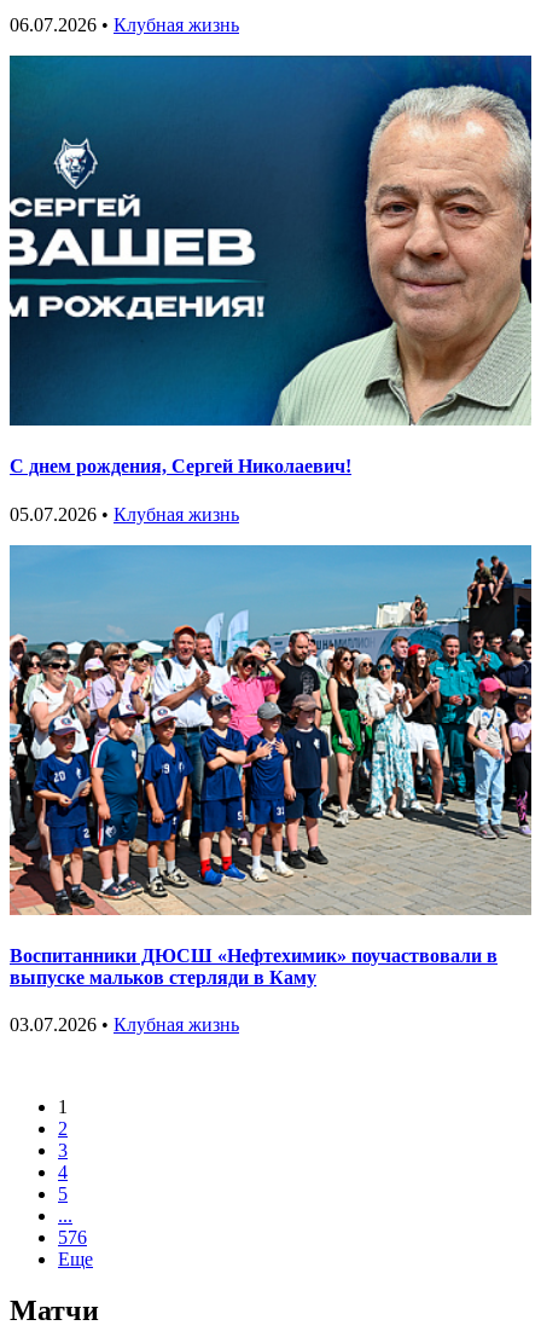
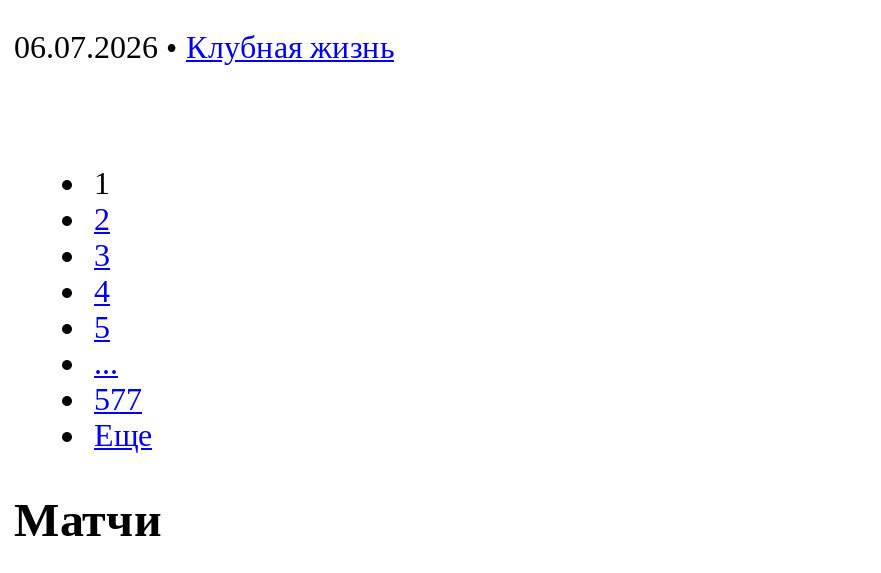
[8,54,533,524] [image] | С днем рождения, Сергей Николаевич! | 05.07.2026 • Клубная жизнь -> none
[8,544,533,1035] [image] | Воспитанники ДЮСШ «Нефтехимик» поучаствовали в | выпуске мальков стерляди в Каму | 03.07.2026 • Клубная жизнь -> none
[58,1227,87,1248] 576 -> [94,382,142,416] 577

